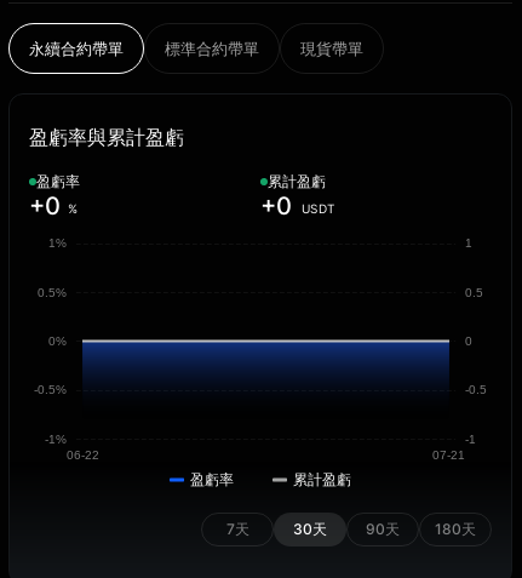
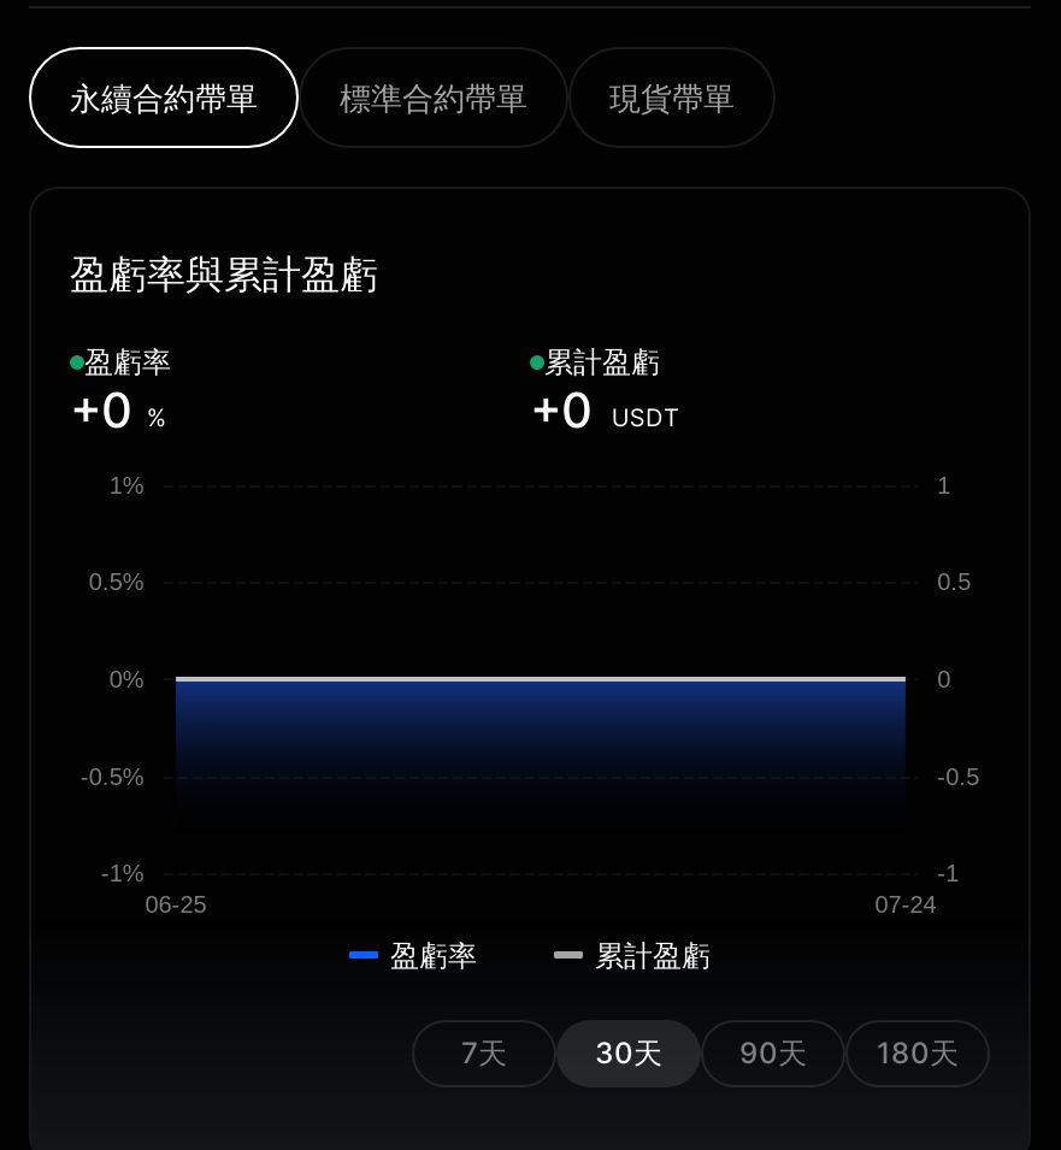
[66,448,99,461] 06-22 -> [145,891,207,918] 06-25
[433,448,466,461] 07-21 -> [875,891,936,918] 07-24

